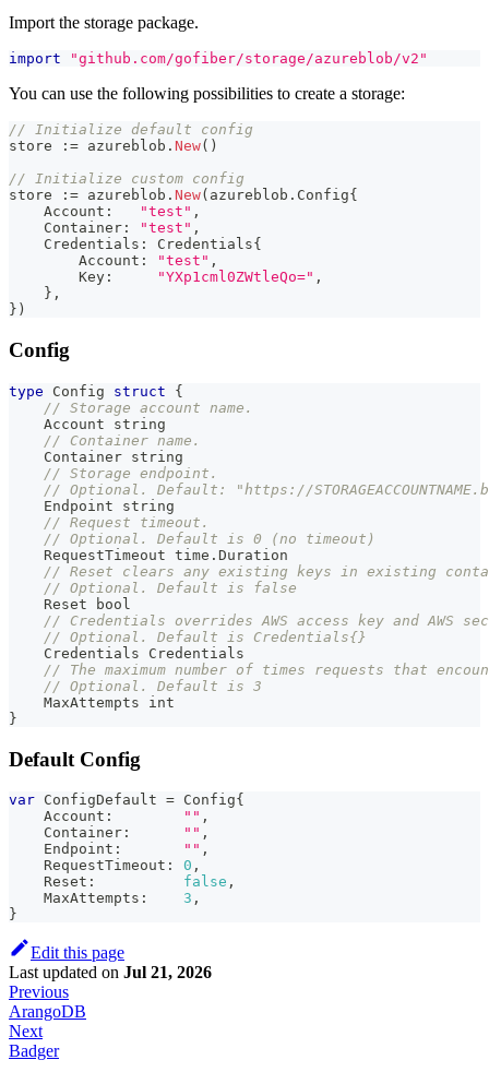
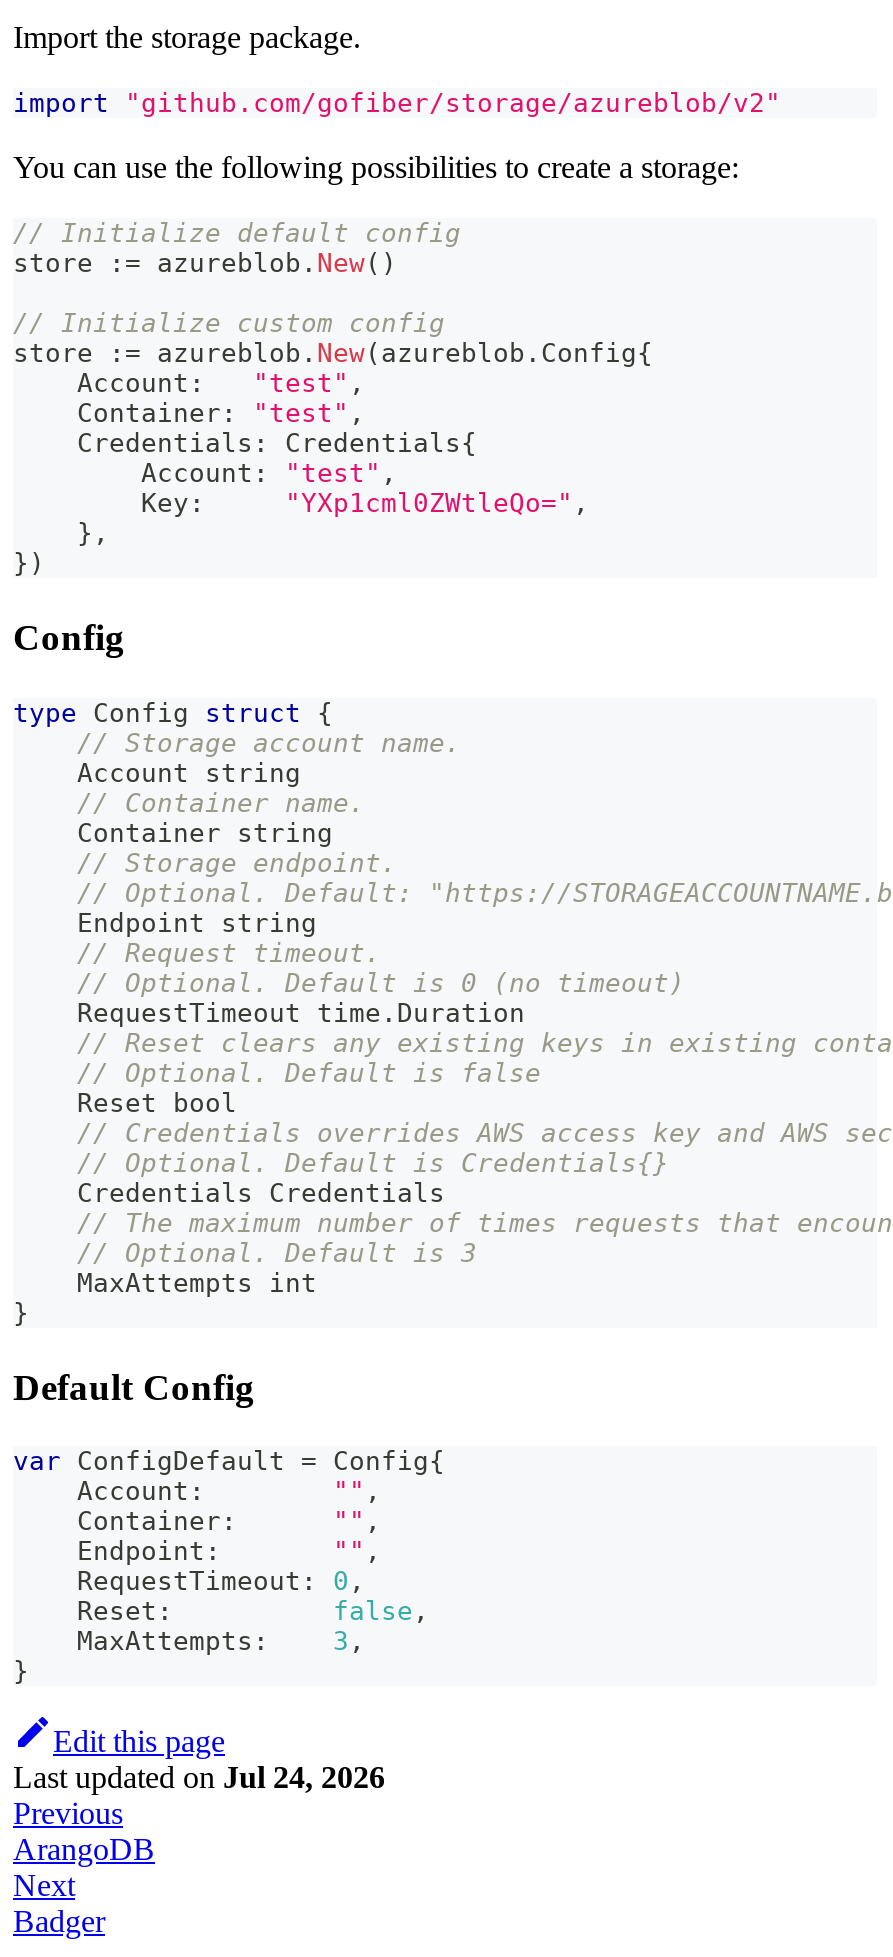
[9,963,212,982] Last updated on Jul 21, 2026 -> [13,1760,385,1794] Last updated on Jul 24, 2026

